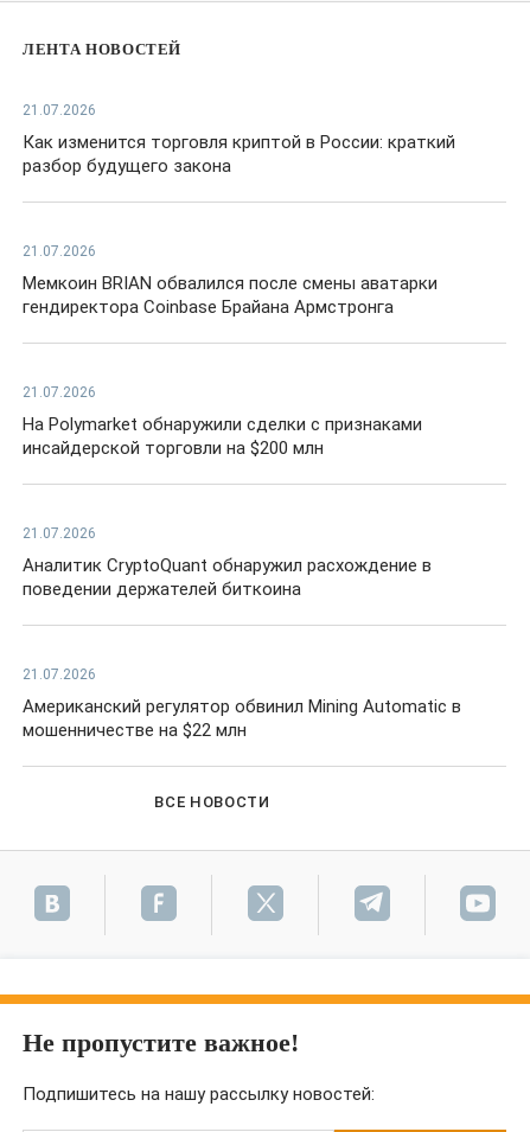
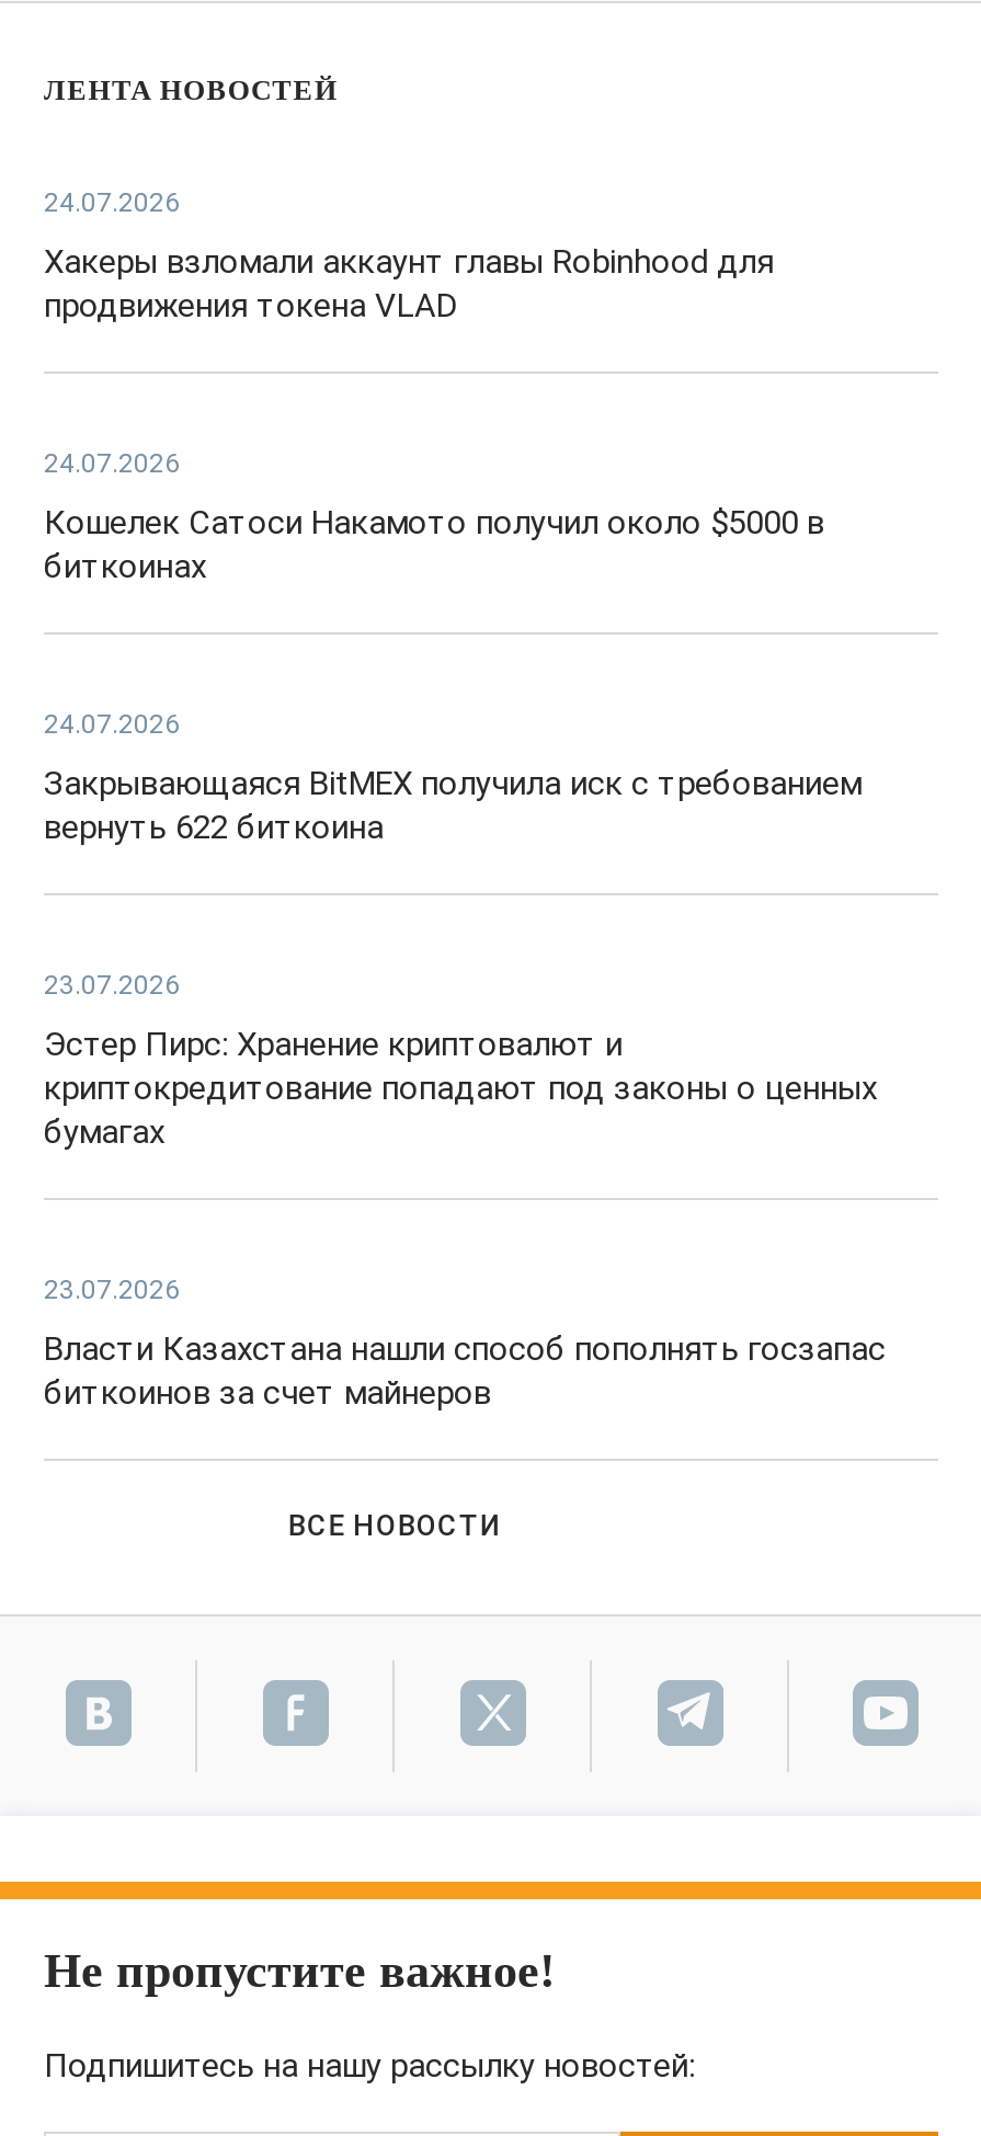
[23,101,96,118] 21.07.2026 -> [44,186,180,217] 24.07.2026
[23,131,455,176] Как изменится торговля криптой в России: краткий | разбор будущего закона -> [44,241,774,324] Хакеры взломали аккаунт главы Robinhood для | продвижения токена VLAD
[23,242,96,259] 21.07.2026 -> [44,447,180,478] 24.07.2026
[23,272,438,317] Мемкоин BRIAN обвалился после смены аватарки | гендиректора Coinbase Брайана Армстронга -> [44,502,824,585] Кошелек Сатоси Накамото получил около $5000 в | биткоинах
[23,383,96,400] 21.07.2026 -> [44,708,180,739] 24.07.2026
[23,413,422,458] На Polymarket обнаружили сделки с признаками | инсайдерской торговли на $200 млн -> [44,763,862,846] Закрывающаяся BitMEX получила иск с требованием | вернуть 622 биткоина
[23,525,96,541] 21.07.2026 -> [44,969,180,1000] 23.07.2026
[23,554,432,599] Аналитик CryptoQuant обнаружил расхождение в | поведении держателей биткоина -> [44,1024,877,1151] Эстер Пирс: Хранение криптовалют и | криптокредитование попадают под законы о ценных | бумагах
[23,666,96,682] 21.07.2026 -> [44,1273,180,1304] 23.07.2026
[23,695,461,740] Американский регулятор обвинил Mining Automatic в | мошенничестве на $22 млн -> [44,1328,886,1412] Власти Казахстана нашли способ пополнять госзапас | биткоинов за счет майнеров

